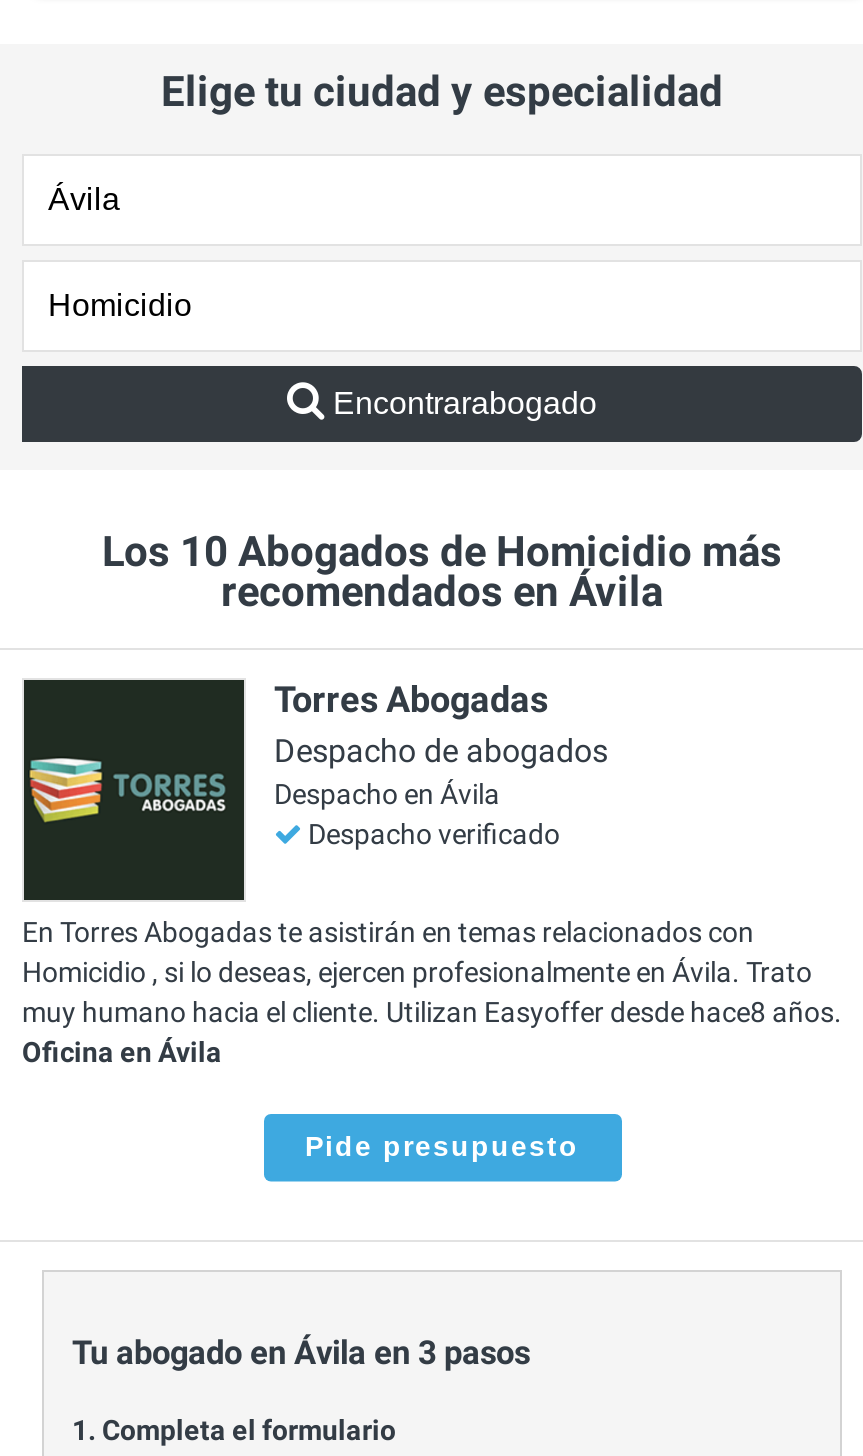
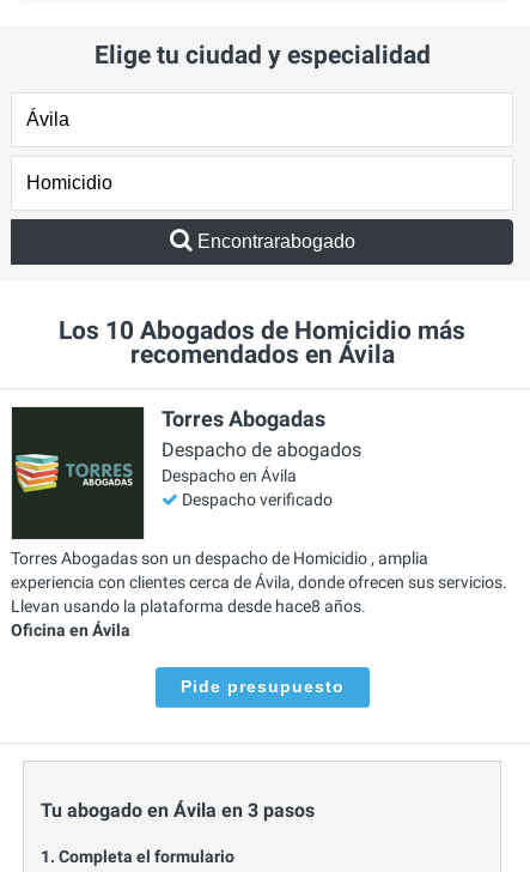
[22,916,842,1028] En Torres Abogadas te asistirán en temas relacionados con | Homicidio , si lo deseas, ejercen profesionalmente en Ávila. Trato | muy humano hacia el cliente. Utilizan Easyoffer desde hace8 años. -> [11,548,507,615] Torres Abogadas son un despacho de Homicidio , amplia | experiencia con clientes cerca de Ávila, donde ofrecen sus servicios. | Llevan usando la plataforma desde hace8 años.

